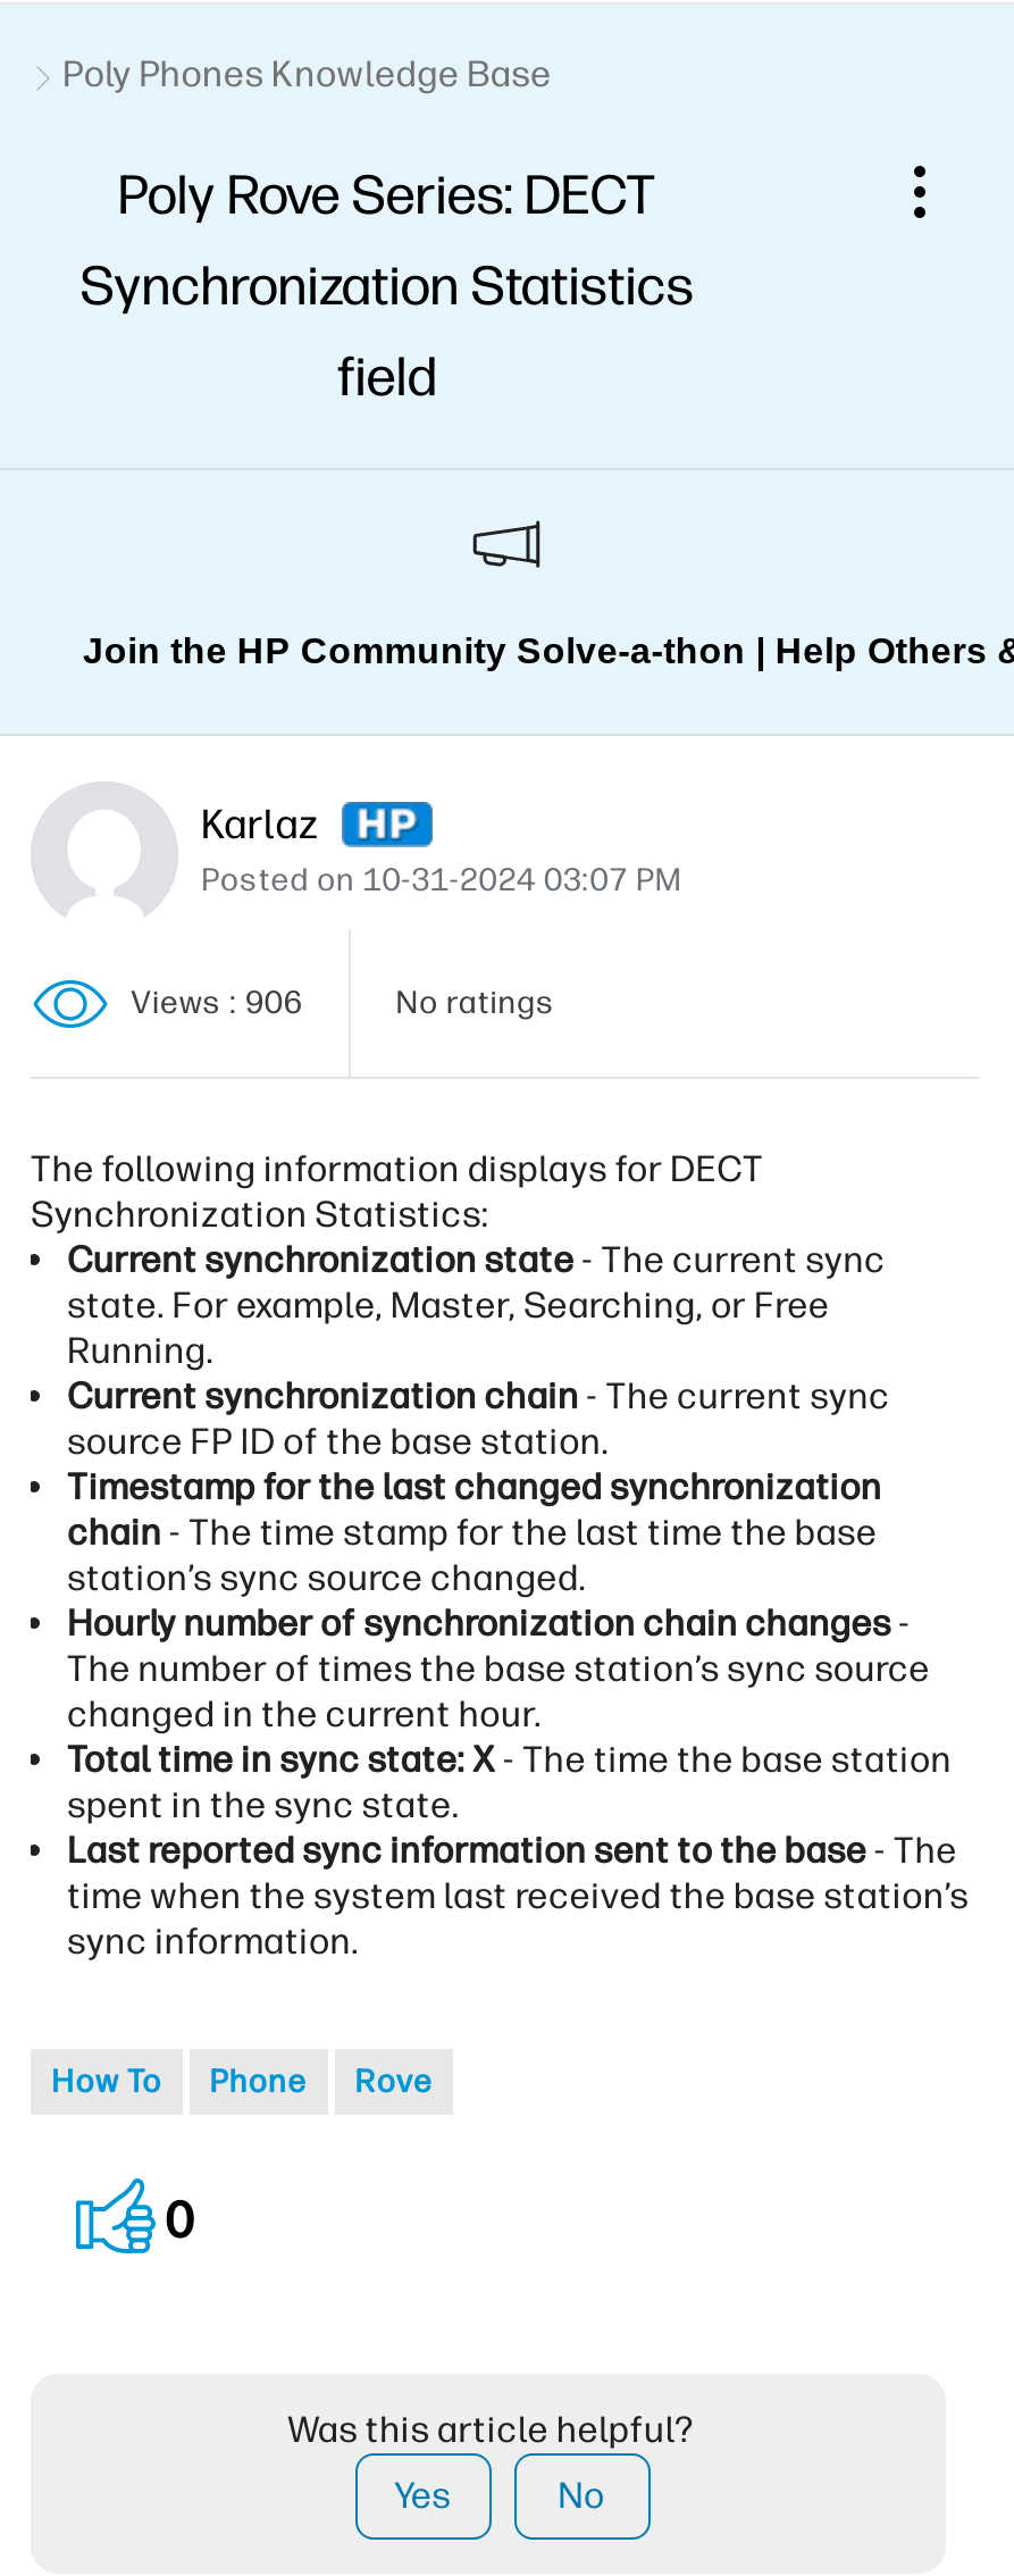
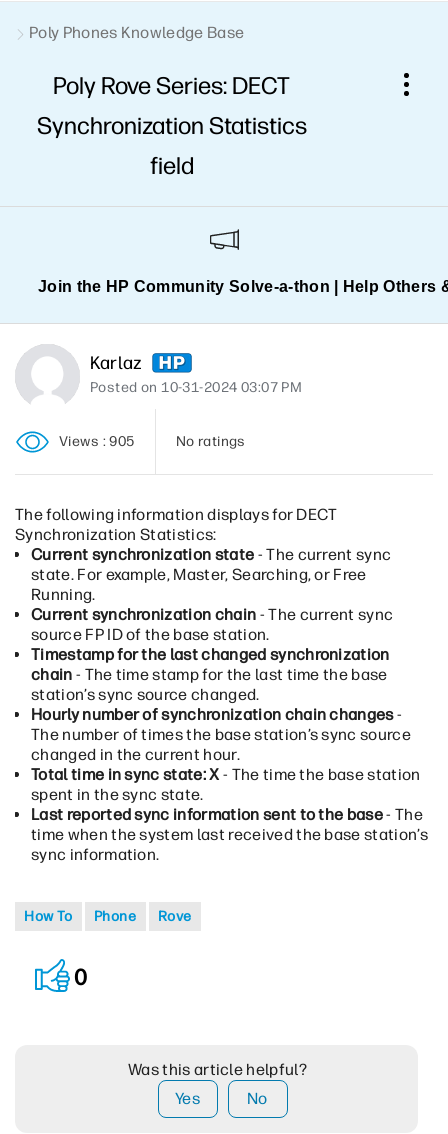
[131,982,302,1021] Views : 906 -> [59,432,135,449] Views : 905

